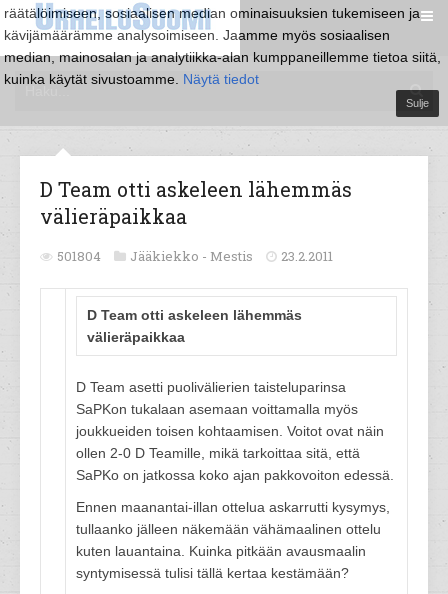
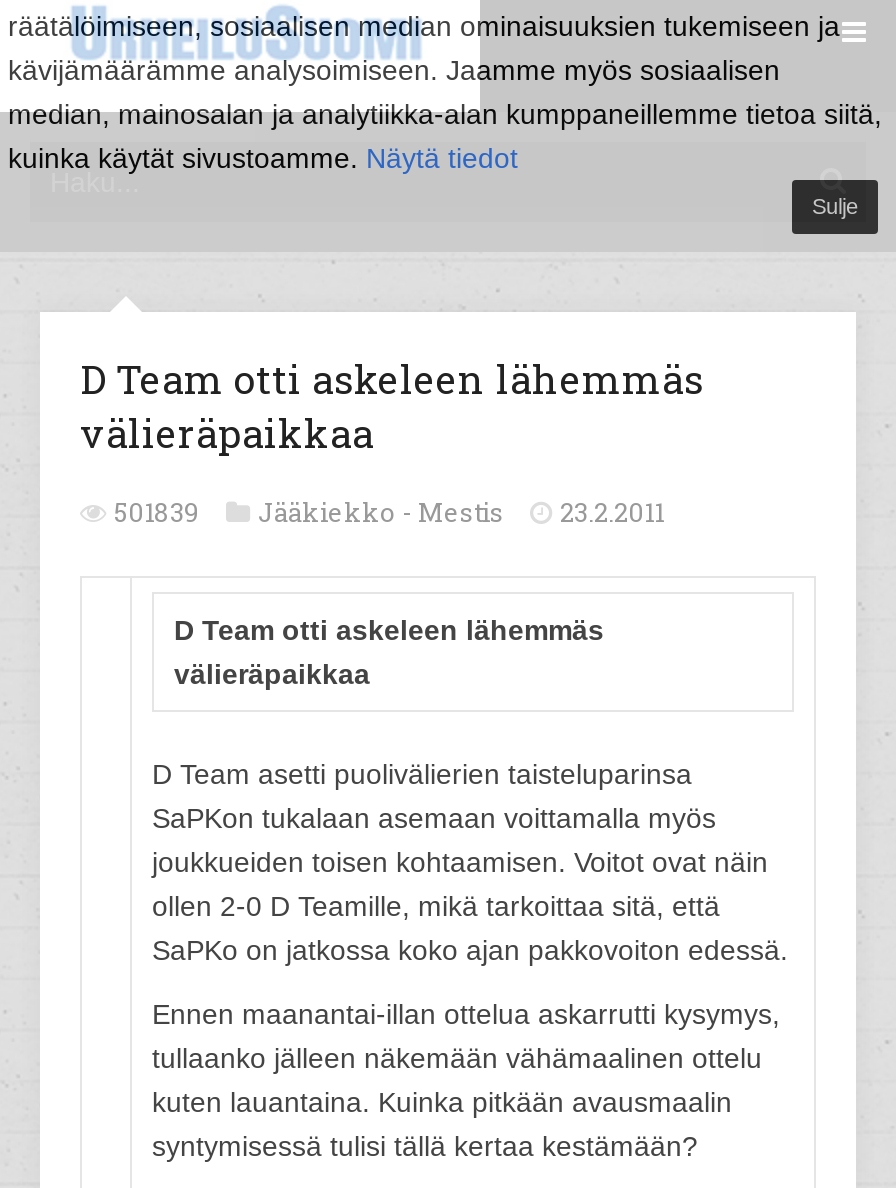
[57,247,333,265] 501804 Jääkiekko - Mestis 23.2.2011 -> [114,494,664,530] 501839 Jääkiekko - Mestis 23.2.2011

